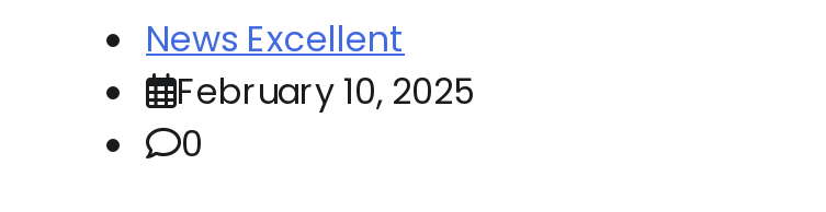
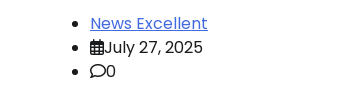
[177,66,475,116] February 10, 2025 -> [104,36,203,59] July 27, 2025

